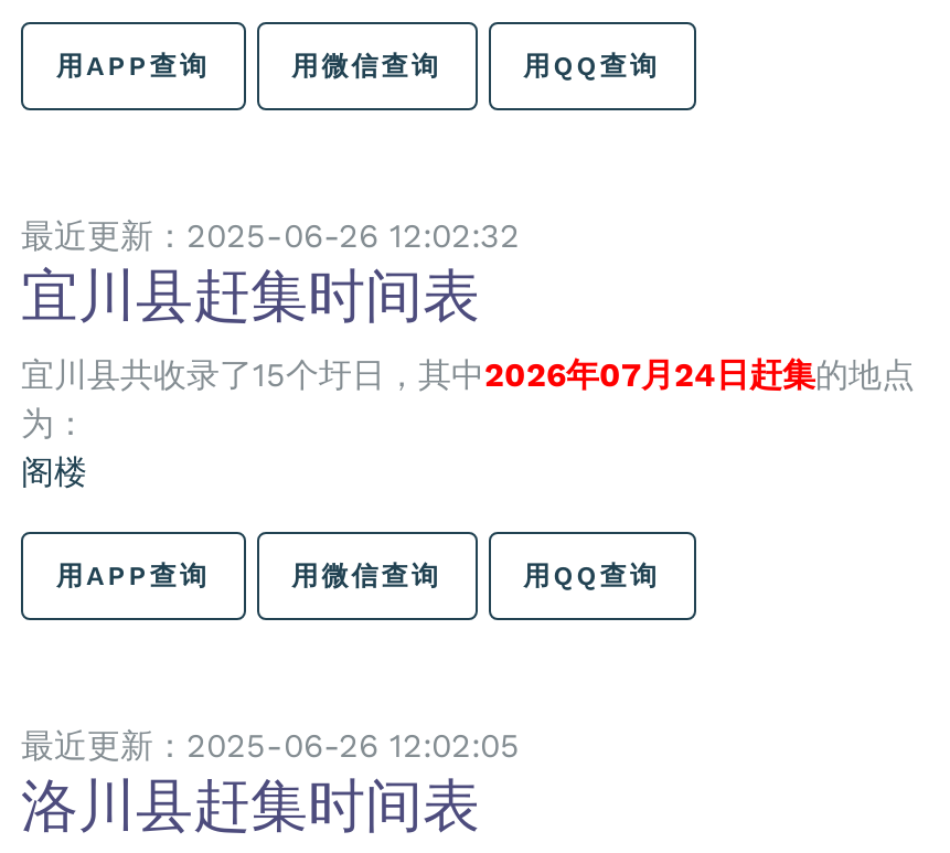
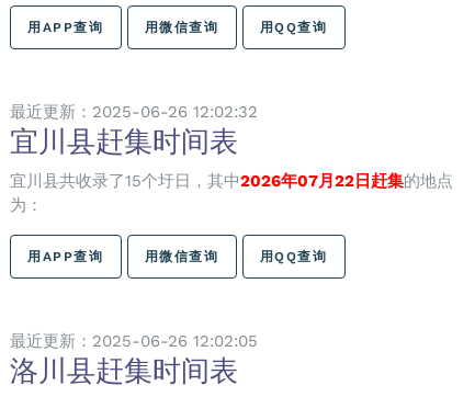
[21,356,915,395] 宜川县共收录了15个圩日，其中2026年07月24日赶集的地点 -> [10,171,453,191] 宜川县共收录了15个圩日，其中2026年07月22日赶集的地点
[21,453,87,493] 阁楼 -> none

